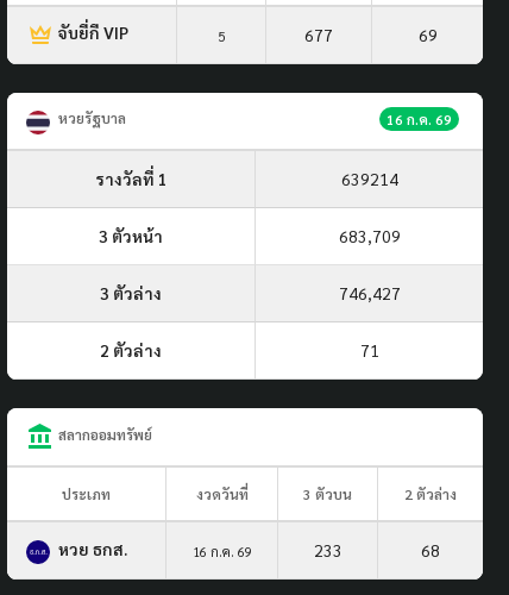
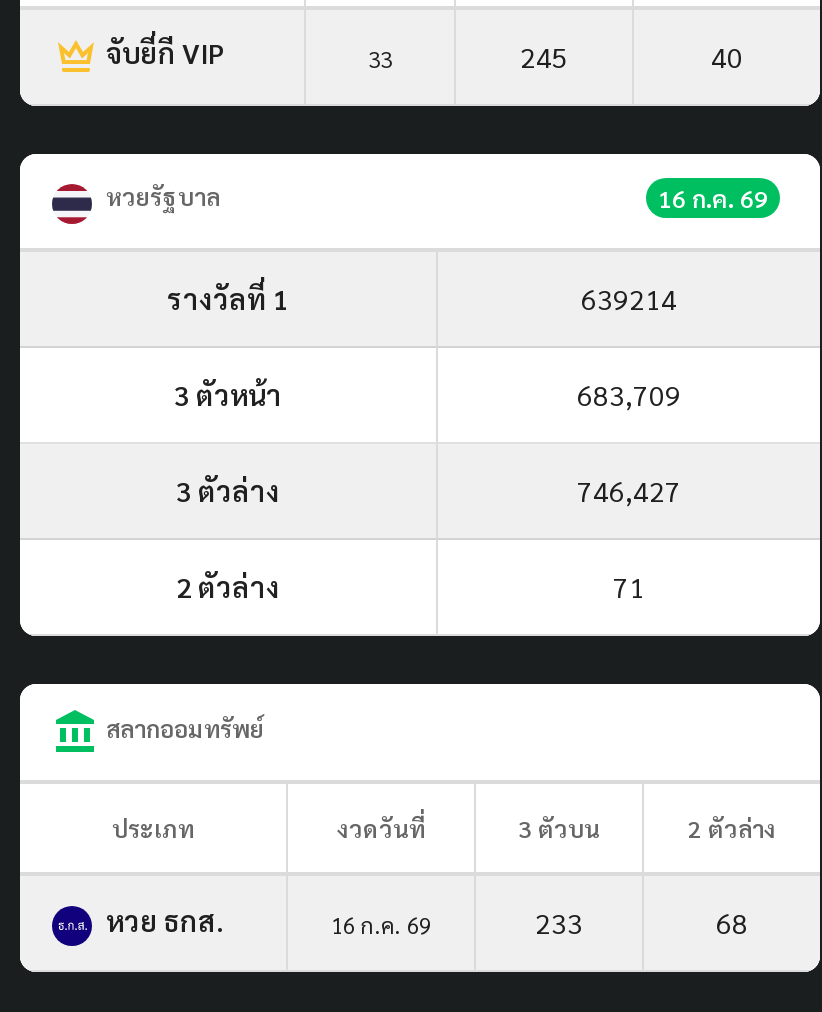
[218,27,225,45] 5 -> [368,44,392,74] 33
[304,24,333,45] 677 -> [520,38,568,74] 245
[418,24,437,45] 69 -> [711,38,743,74] 40

